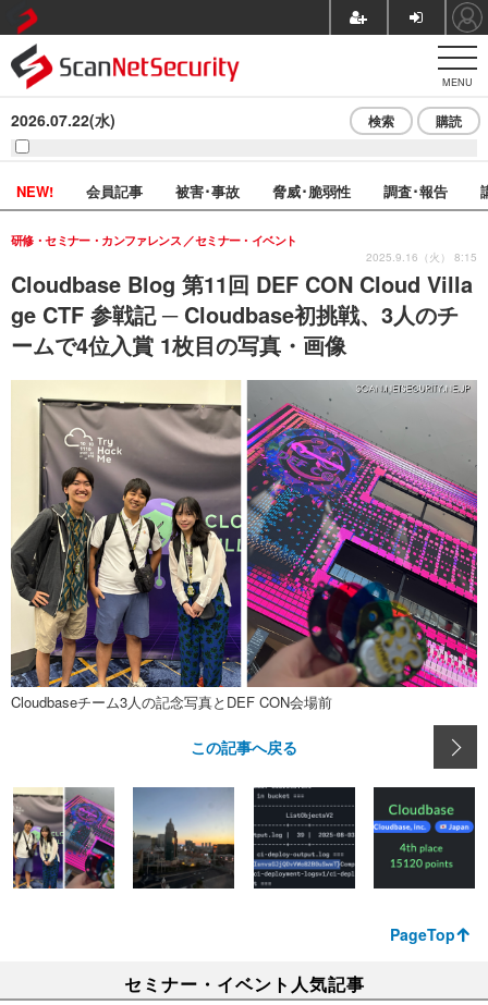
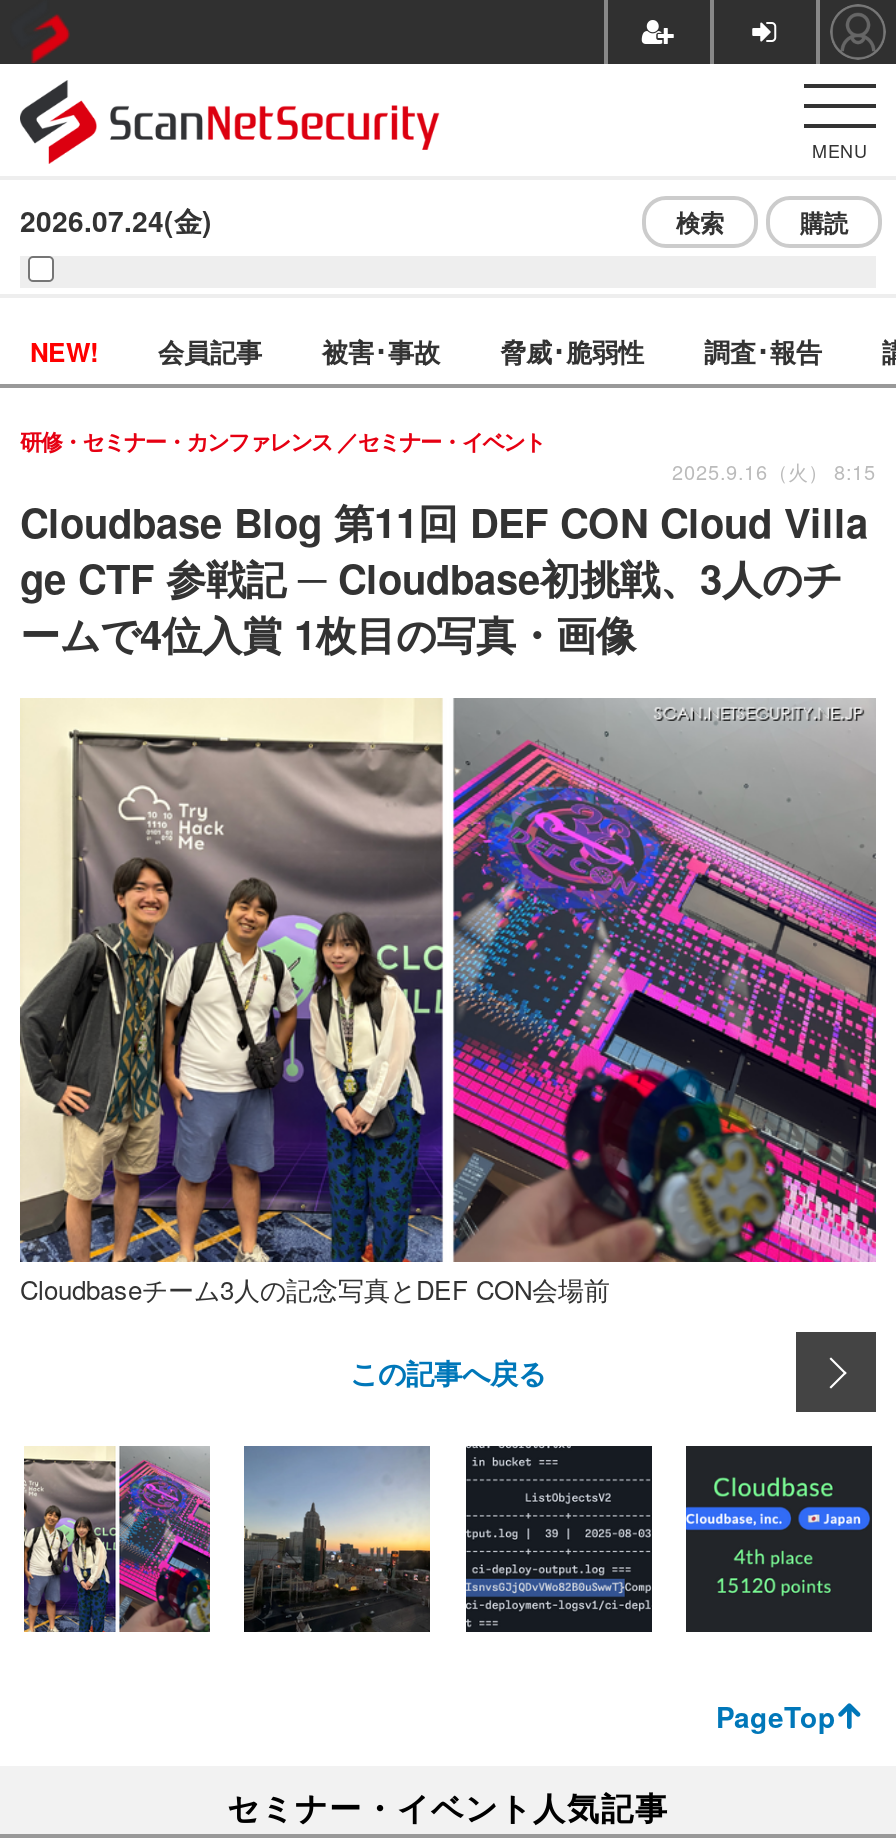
[11,109,115,131] 2026.07.22(水) -> [20,200,212,240] 2026.07.24(金)

